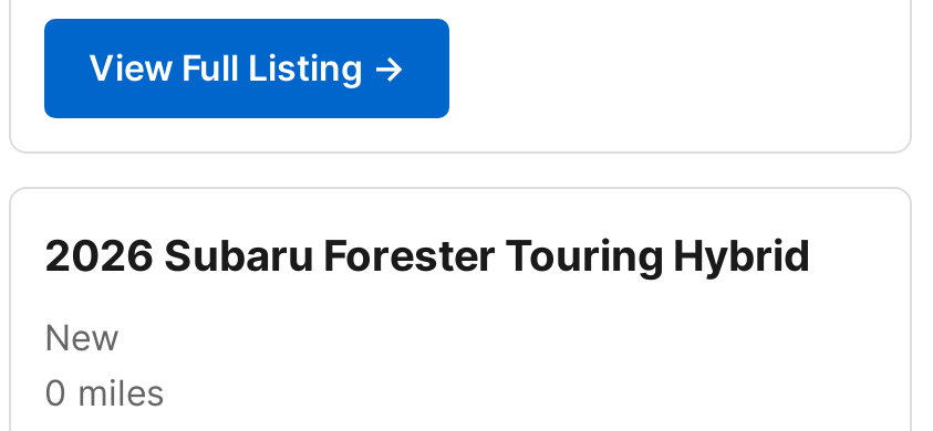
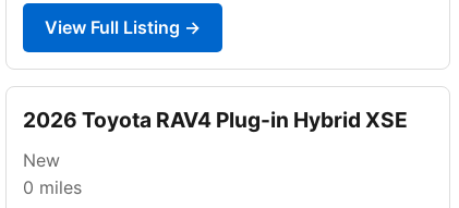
[44,229,810,282] 2026 Subaru Forester Touring Hybrid -> [23,107,408,133] 2026 Toyota RAV4 Plug-in Hybrid XSE

